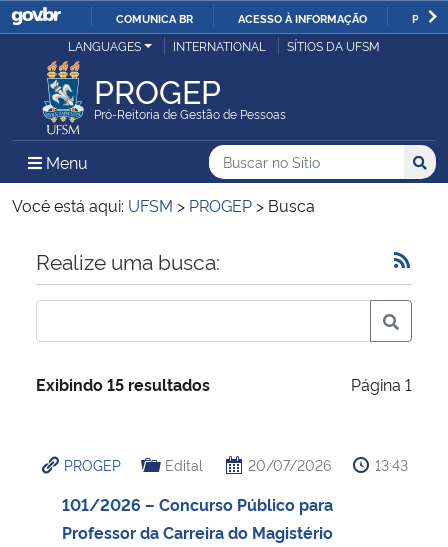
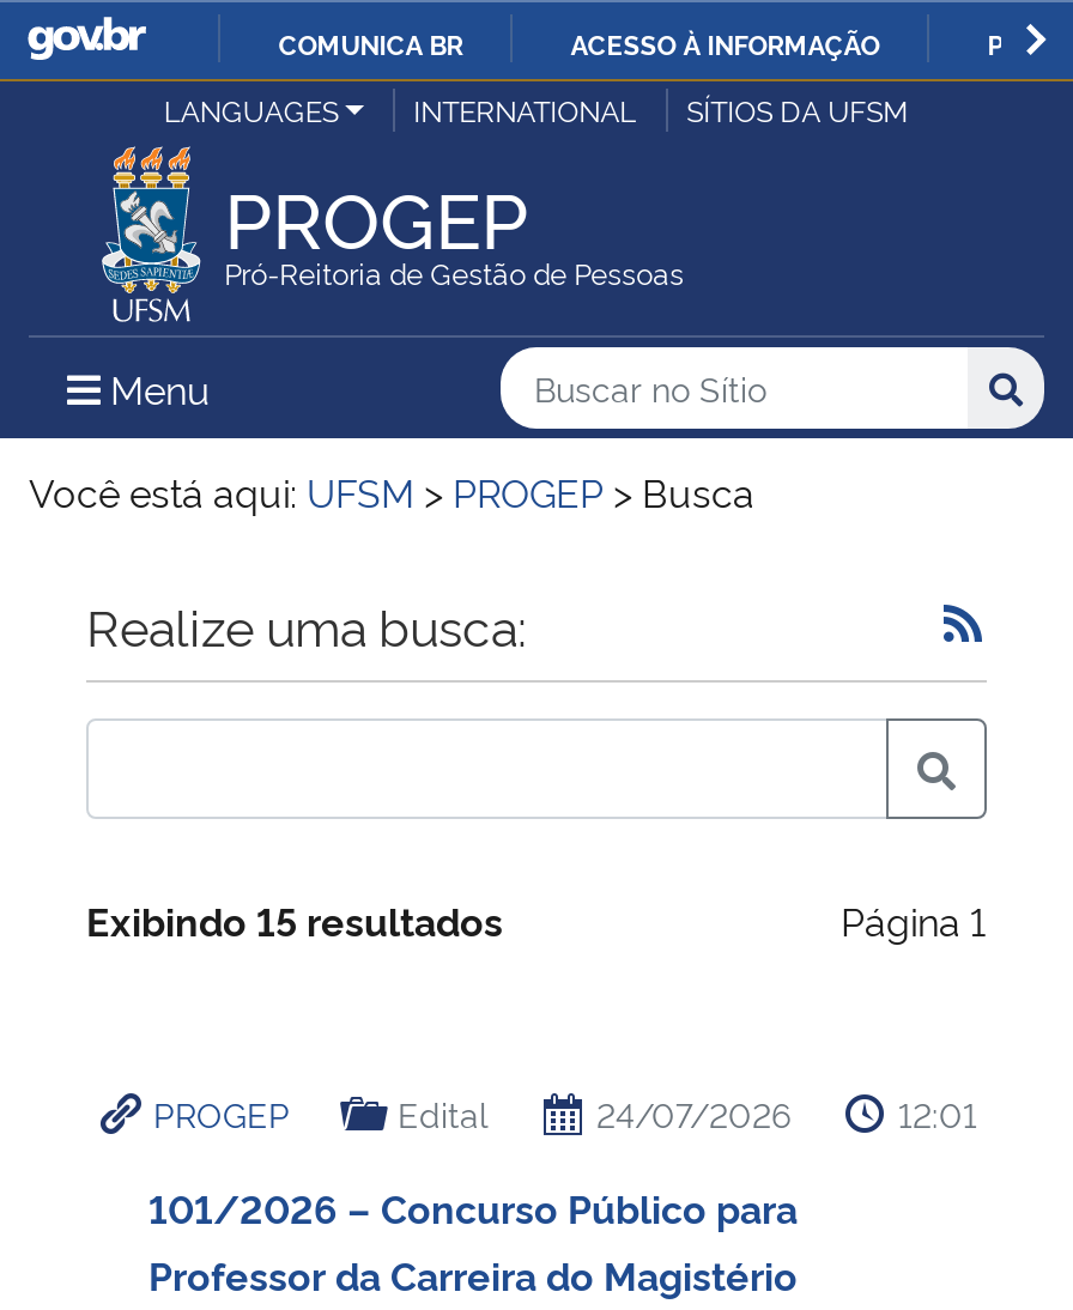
[248,455,331,474] 20/07/2026 -> [596,1089,790,1134] 24/07/2026
[375,455,408,474] 13:43 -> [898,1089,977,1134] 12:01

